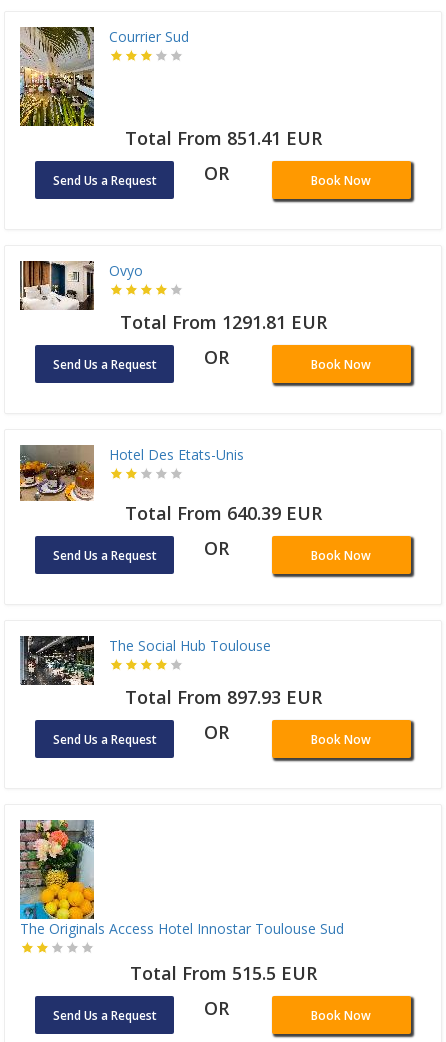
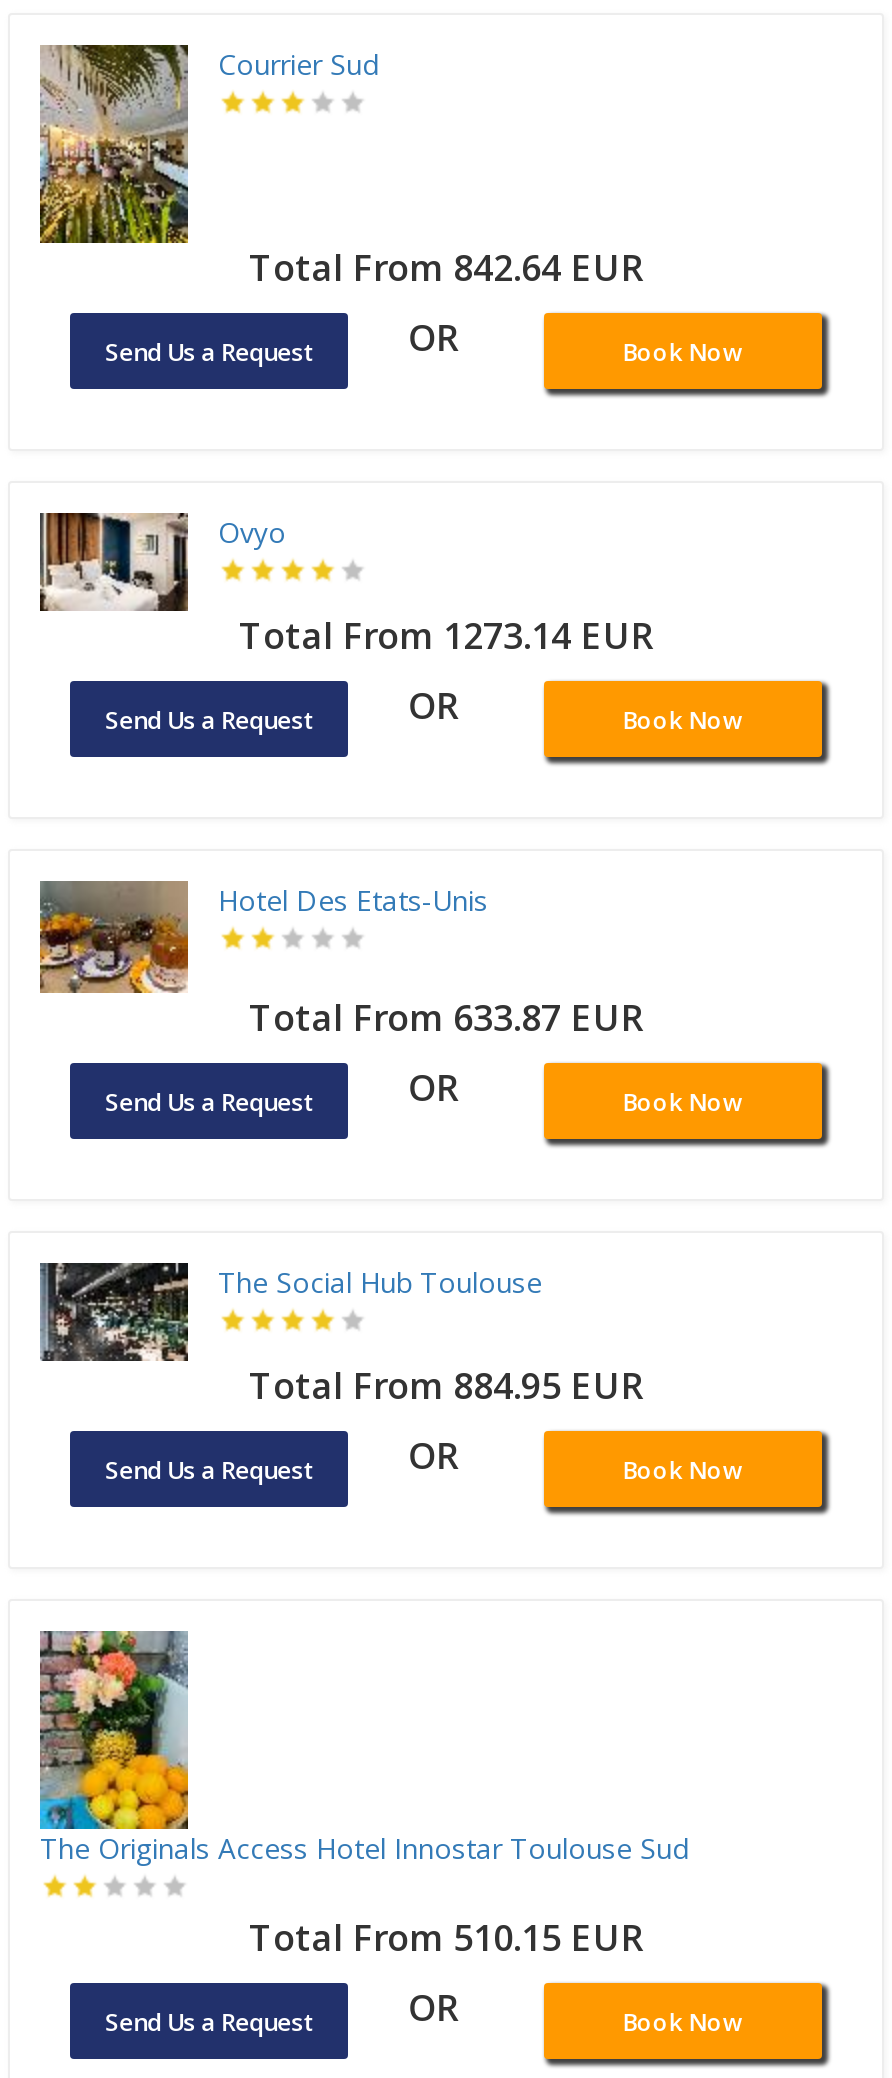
[124,126,321,150] Total From 851.41 EUR -> [249,244,643,292] Total From 842.64 EUR
[119,310,326,334] Total From 1291.81 EUR -> [239,612,653,660] Total From 1273.14 EUR
[124,501,321,525] Total From 640.39 EUR -> [249,994,643,1042] Total From 633.87 EUR
[124,685,321,709] Total From 897.93 EUR -> [249,1362,643,1410] Total From 884.95 EUR
[129,961,316,985] Total From 515.5 EUR -> [249,1914,643,1962] Total From 510.15 EUR

